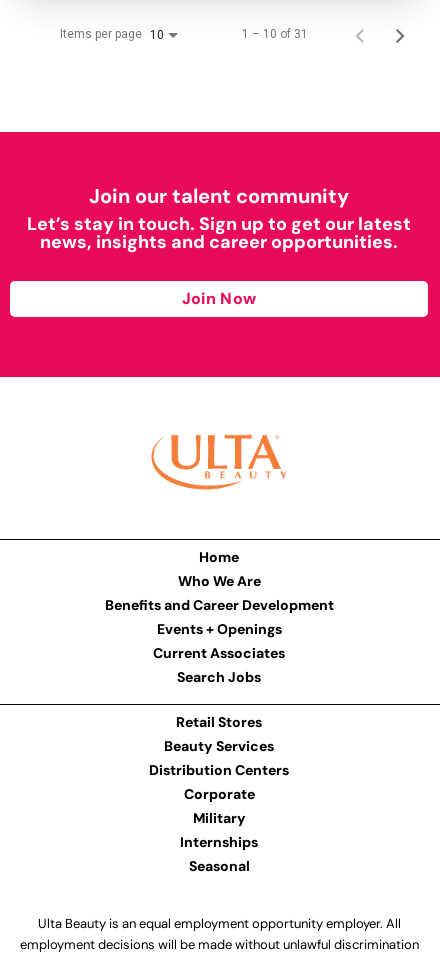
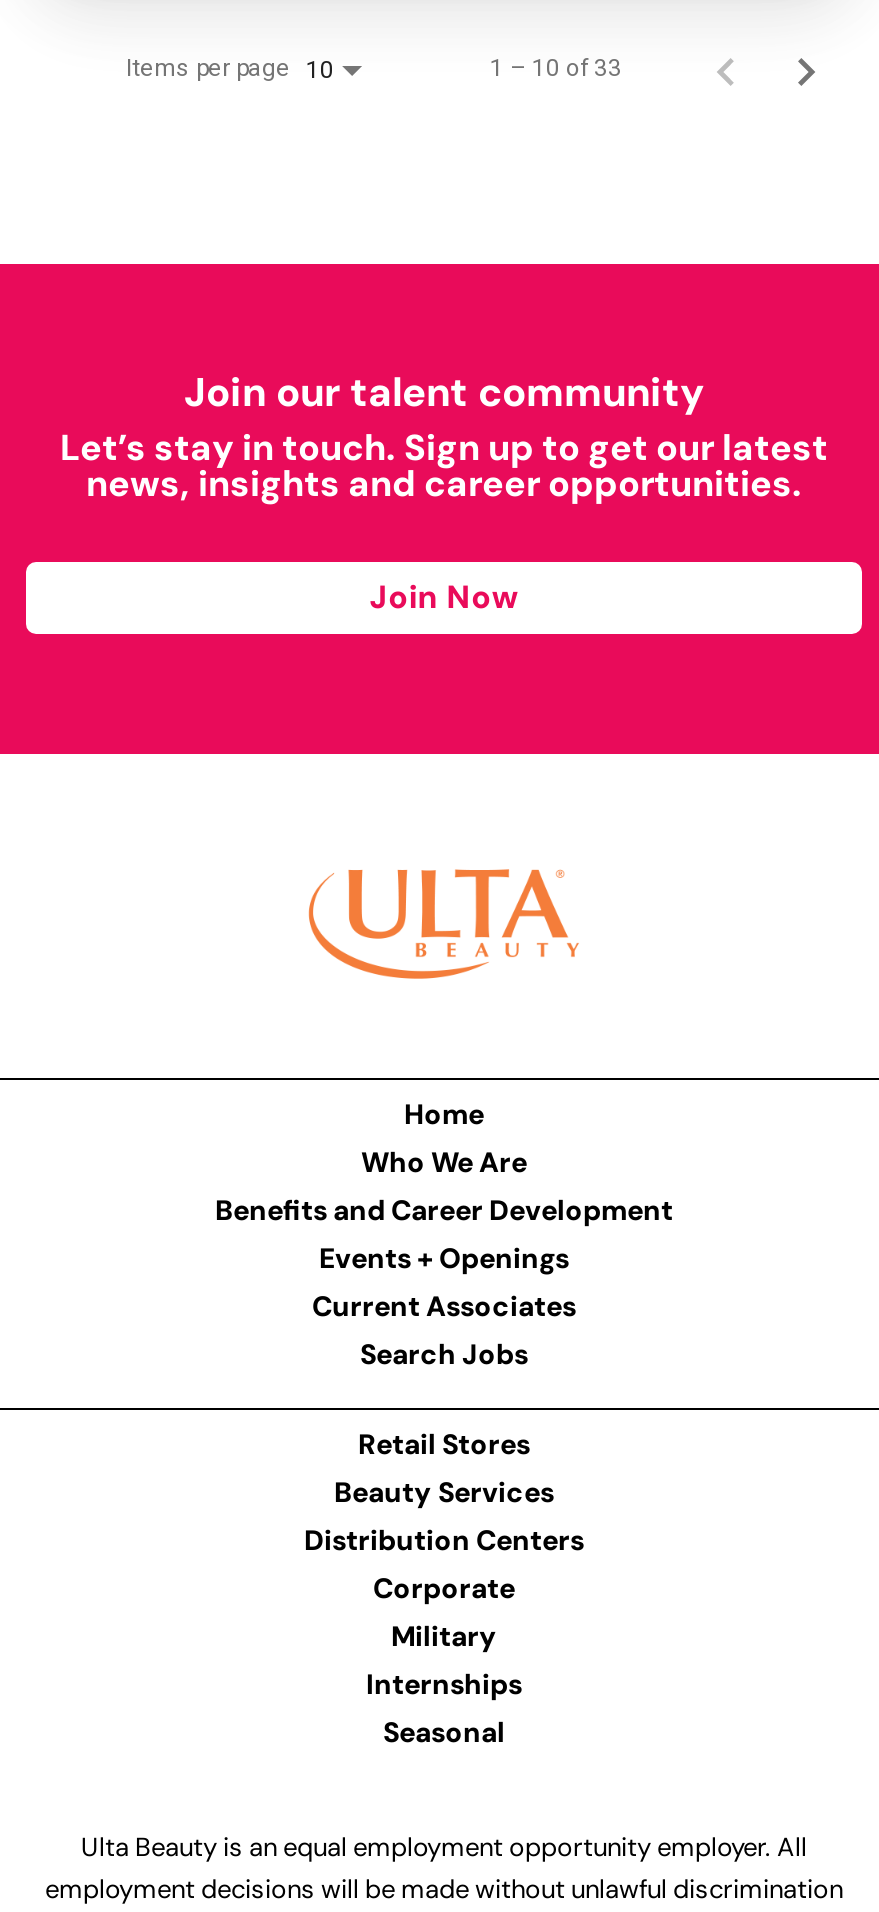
[242,27,308,41] 1 – 10 of 31 -> [490,54,622,82] 1 – 10 of 33

